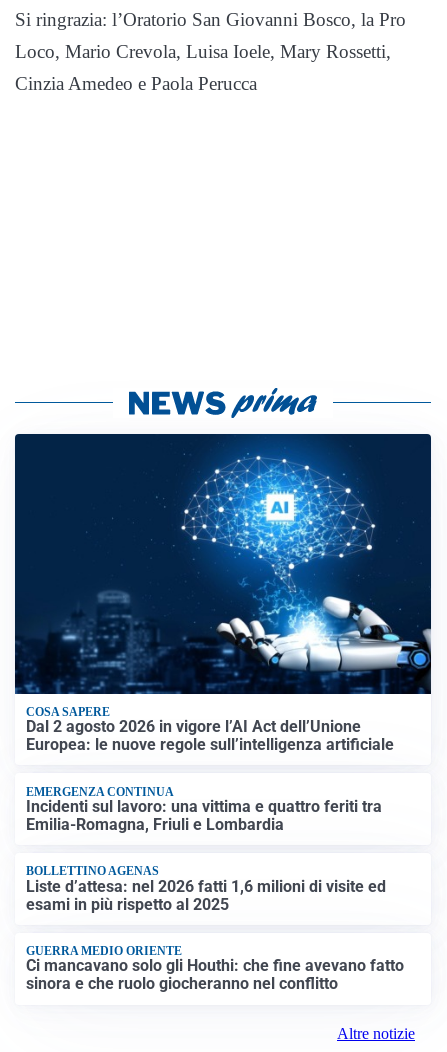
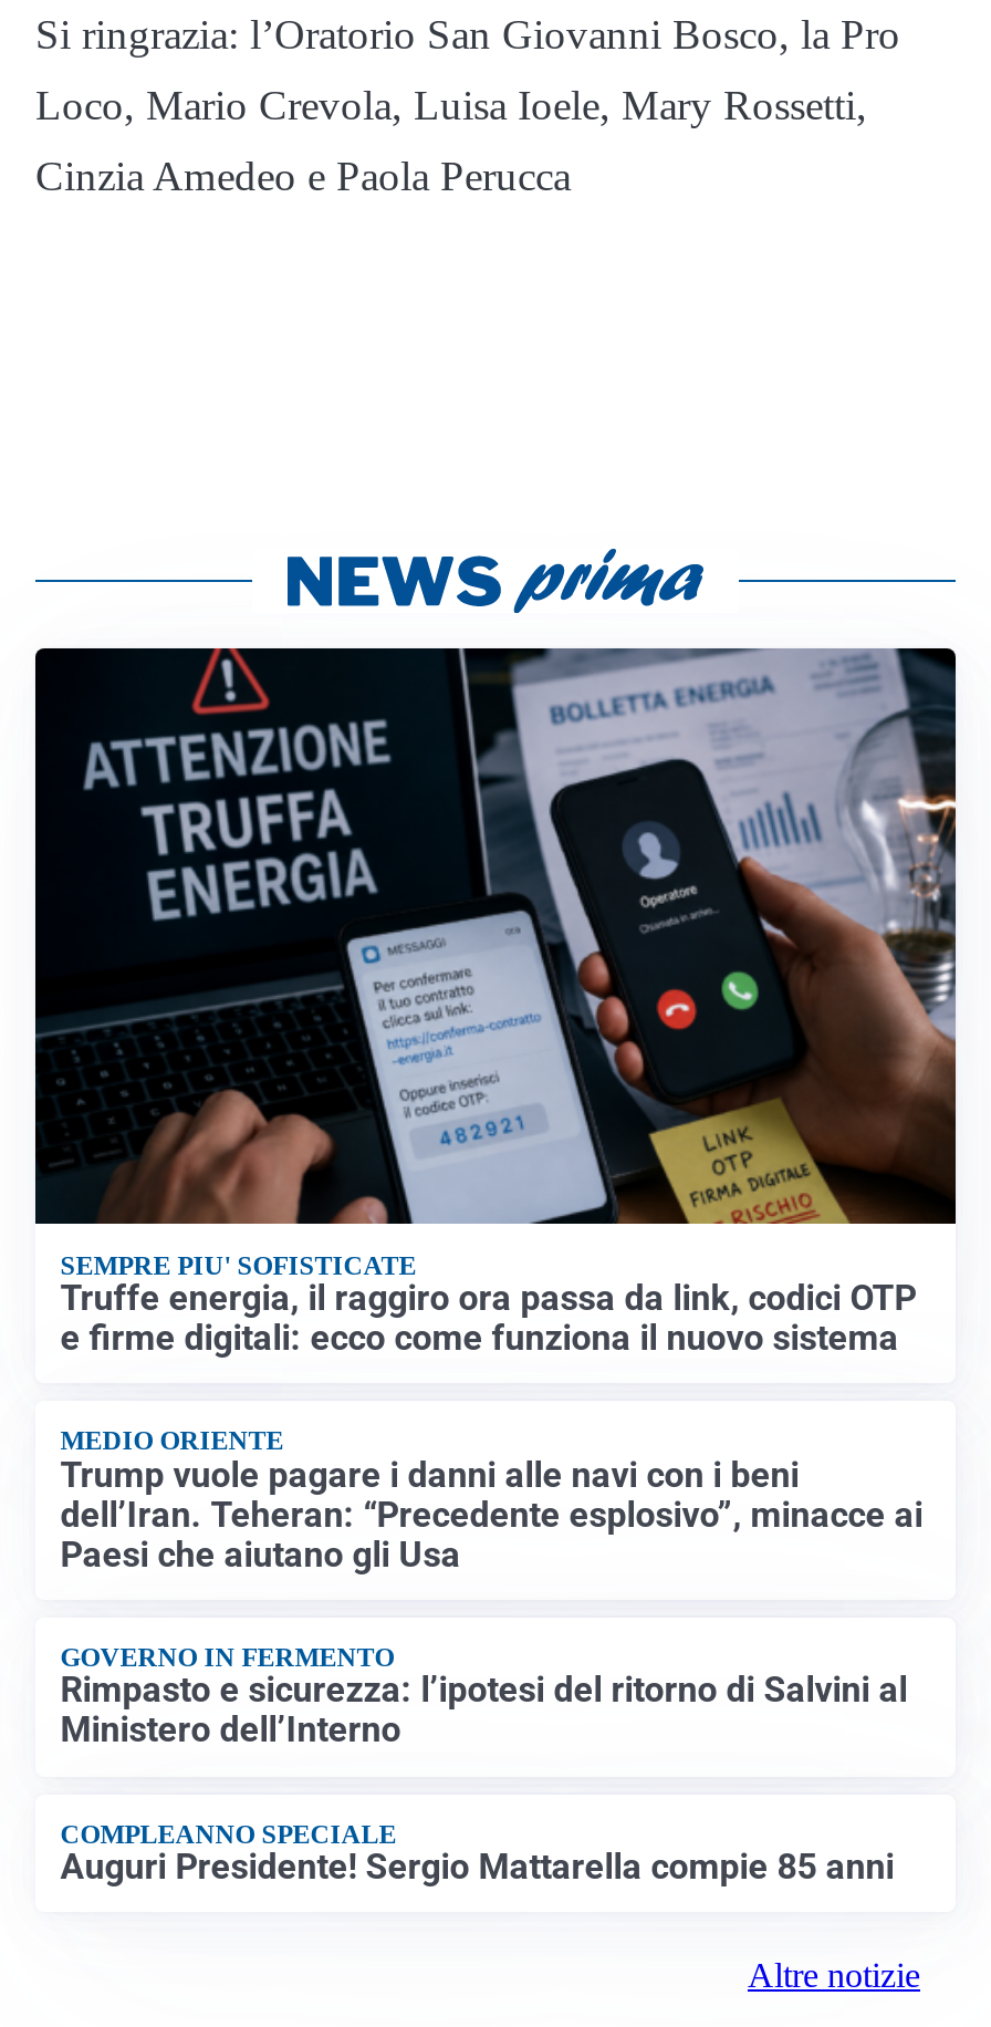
[15,433,432,754] [image] | COSA SAPERE | Dal 2 agosto 2026 in vigore l’AI Act dell’Unione | Europea: le nuove regole sull’intelligenza artificiale -> [35,646,958,1359] [image] | SEMPRE PIU' SOFISTICATE | Truffe energia, il raggiro ora passa da link, codici OTP | e firme digitali: ecco come funziona il nuovo sistema
[26,784,382,834] EMERGENZA CONTINUA | Incidenti sul lavoro: una vittima e quattro feriti tra | Emilia-Romagna, Friuli e Lombardia -> [60,1426,923,1575] MEDIO ORIENTE | Trump vuole pagare i danni alle navi con i beni | dell’Iran. Teheran: “Precedente esplosivo”, minacce ai | Paesi che aiutano gli Usa
[26,864,386,914] BOLLETTINO AGENAS | Liste d’attesa: nel 2026 fatti 1,6 milioni di visite ed | esami in più rispetto al 2025 -> [60,1642,907,1751] GOVERNO IN FERMENTO | Rimpasto e sicurezza: l’ipotesi del ritorno di Salvini al | Ministero dell’Interno
[26,944,404,993] GUERRA MEDIO ORIENTE | Ci mancavano solo gli Houthi: che fine avevano fatto | sinora e che ruolo giocheranno nel conflitto -> [60,1819,894,1888] COMPLEANNO SPECIALE | Auguri Presidente! Sergio Mattarella compie 85 anni

